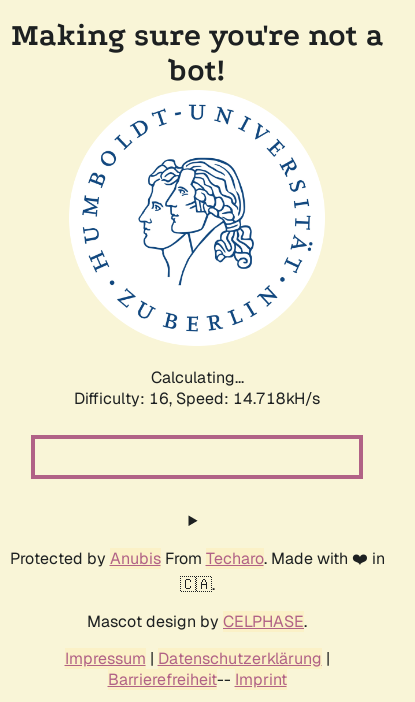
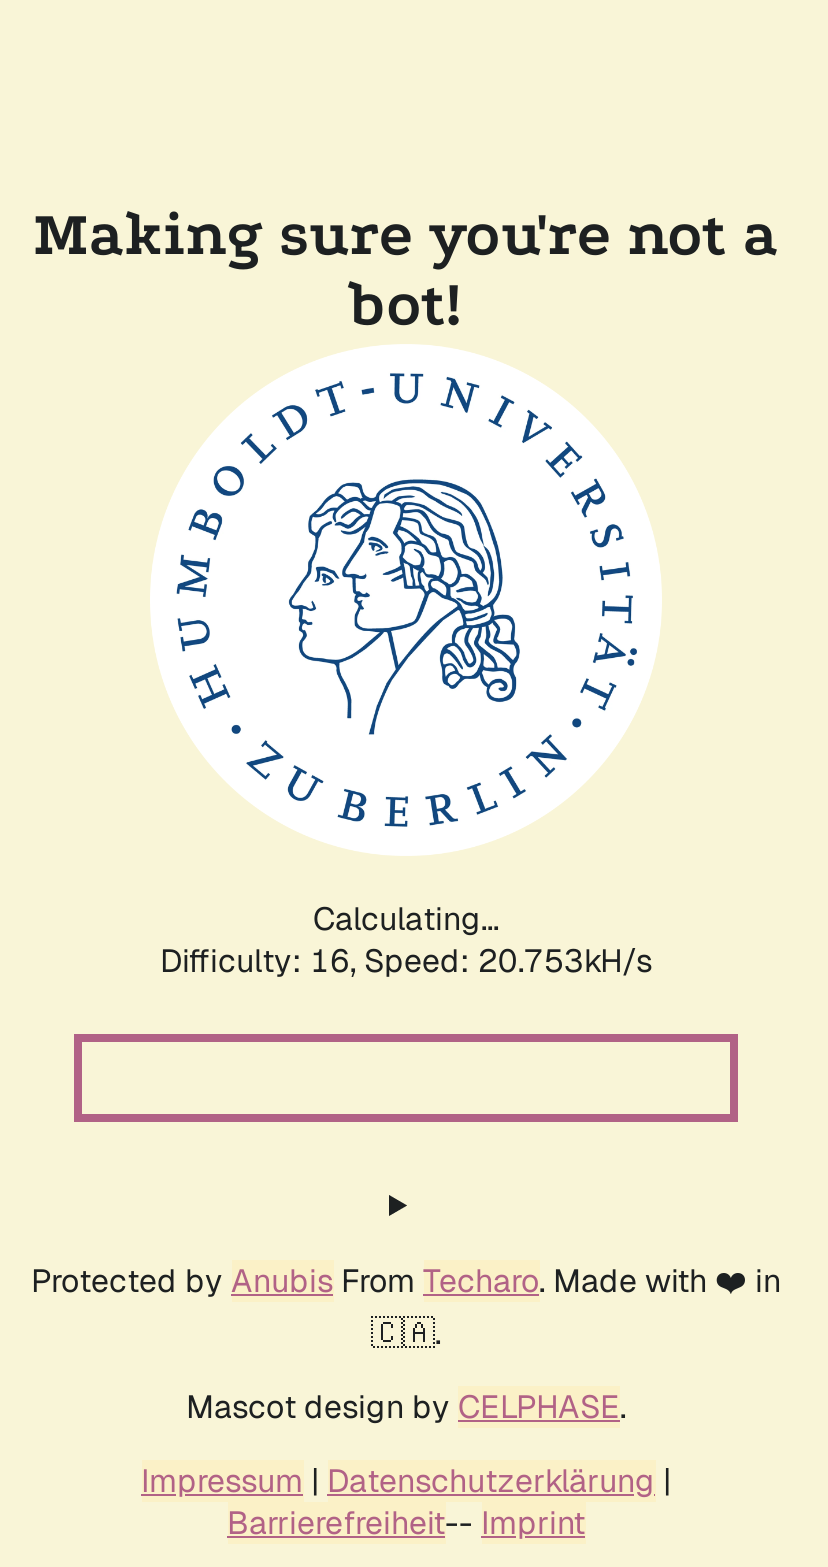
[74,388,320,409] Difficulty: 16, Speed: 14.718kH/s -> [160,940,652,982] Difficulty: 16, Speed: 20.753kH/s

